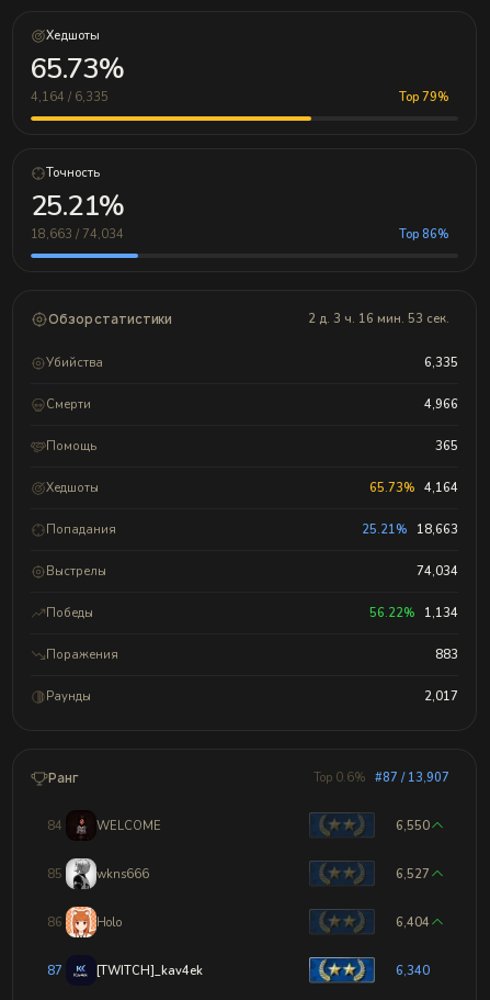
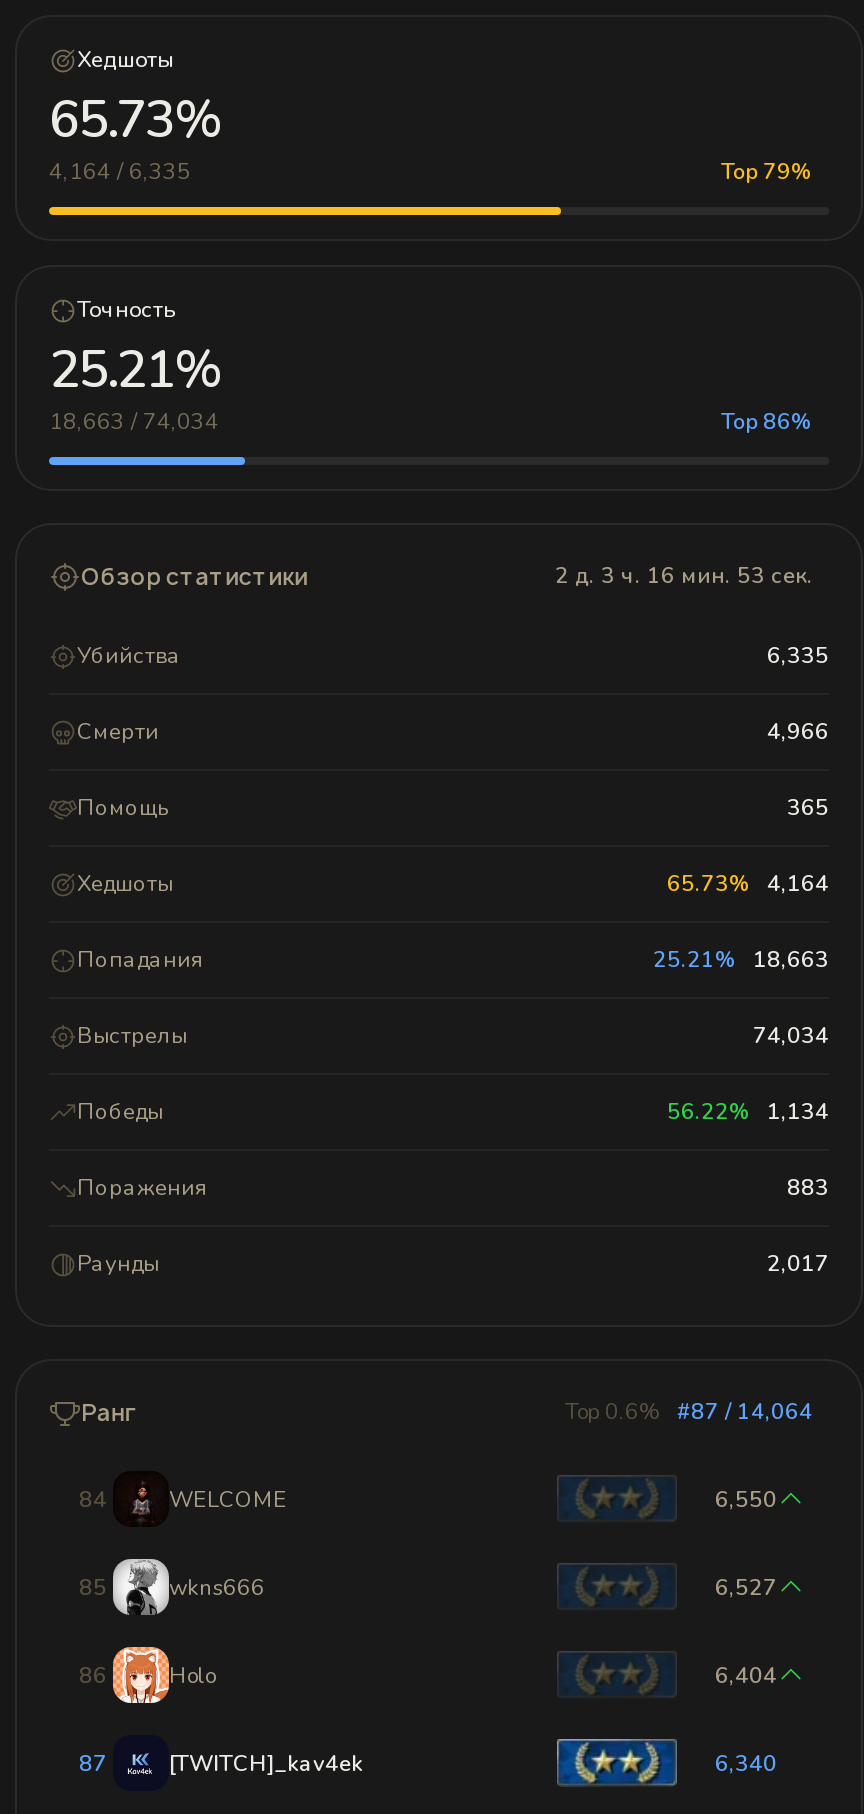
[314,770,449,786] Top 0.6% #87 / 13,907 -> [565,1397,813,1427] Top 0.6% #87 / 14,064

